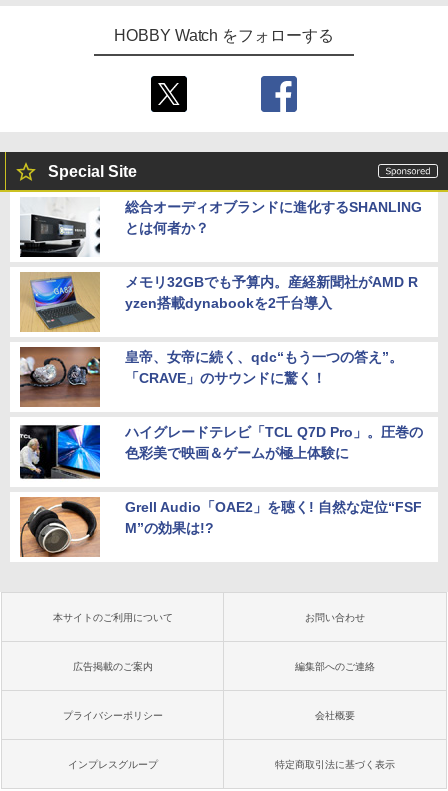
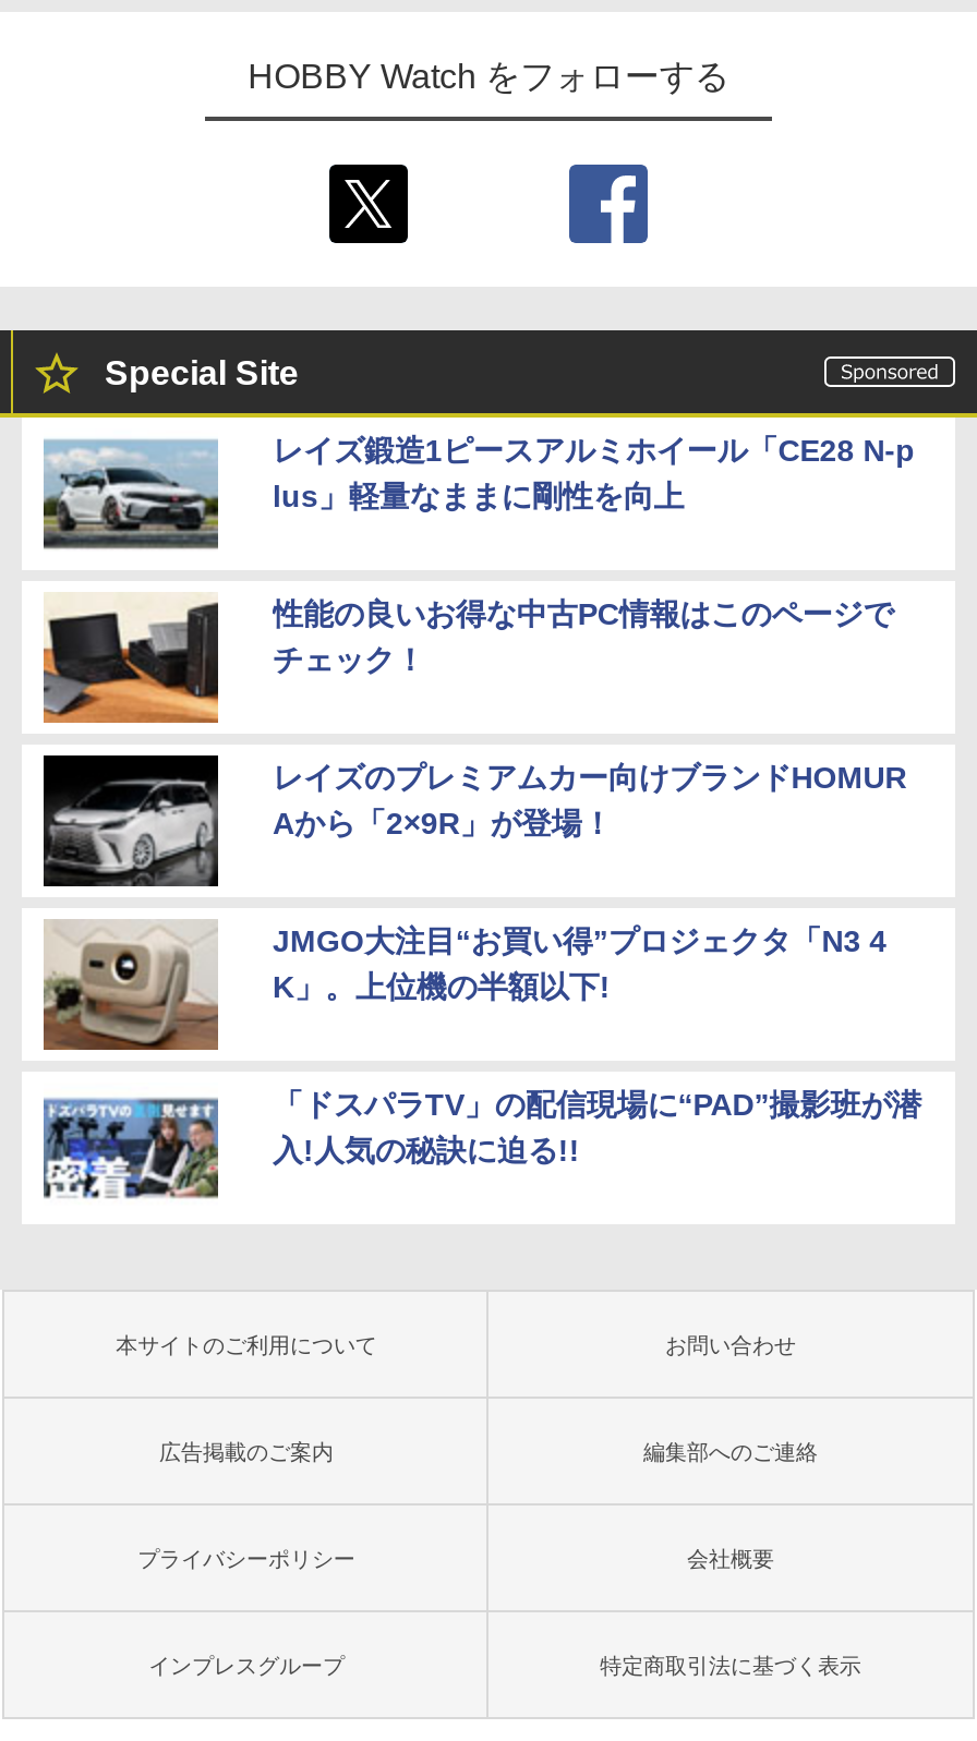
[19,198,422,258] [image] | 総合オーディオブランドに進化するSHANLING | とは何者か？ -> [41,432,915,559] [image] | レイズ鍛造1ピースアルミホイール「CE28 N-p | lus」軽量なままに剛性を向上
[20,272,418,332] [image] | メモリ32GBでも予算内。産経新聞社がAMD R | yzen搭載dynabookを2千台導入 -> [41,594,893,723] [image] | 性能の良いお得な中古PC情報はこのページで | チェック！
[19,346,403,408] [image] | 皇帝、女帝に続く、qdc“もう一つの答え”。 | 「CRAVE」のサウンドに驚く！ -> [41,753,907,888] [image] | レイズのプレミアムカー向けブランドHOMUR | Aから「2×9R」が登場！
[19,423,423,482] [image] | ハイグレードテレビ「TCL Q7D Pro」。圧巻の | 色彩美で映画＆ゲームが極上体験に -> [41,919,887,1052] [image] | JMGO大注目“お買い得”プロジェクタ「N3 4 | K」。上位機の半額以下!
[19,496,422,558] [image] | Grell Audio「OAE2」を聴く! 自然な定位“FSF | M”の効果は!? -> [41,1083,922,1213] [image] | 「ドスパラTV」の配信現場に“PAD”撮影班が潜 | 入!人気の秘訣に迫る!!

